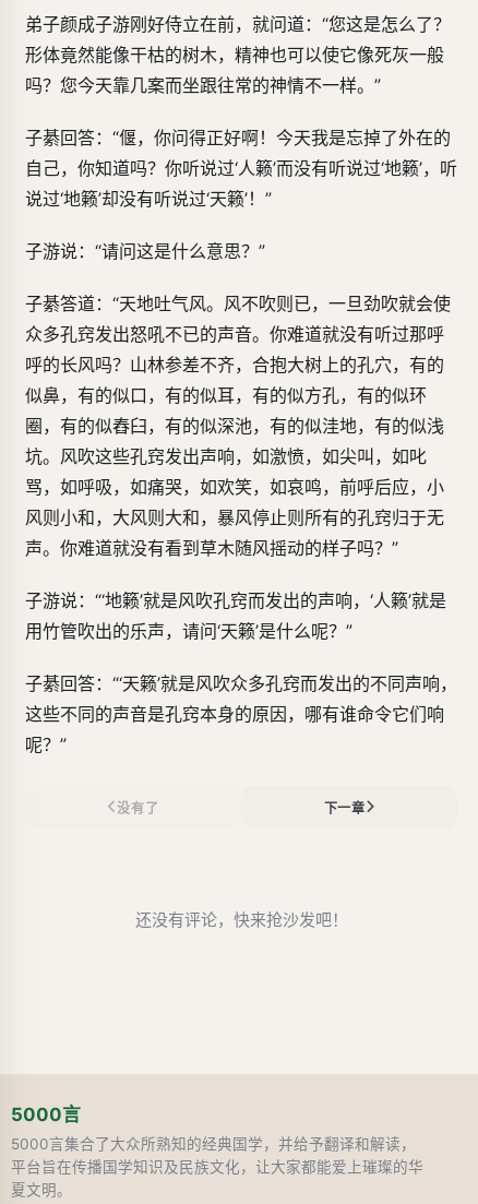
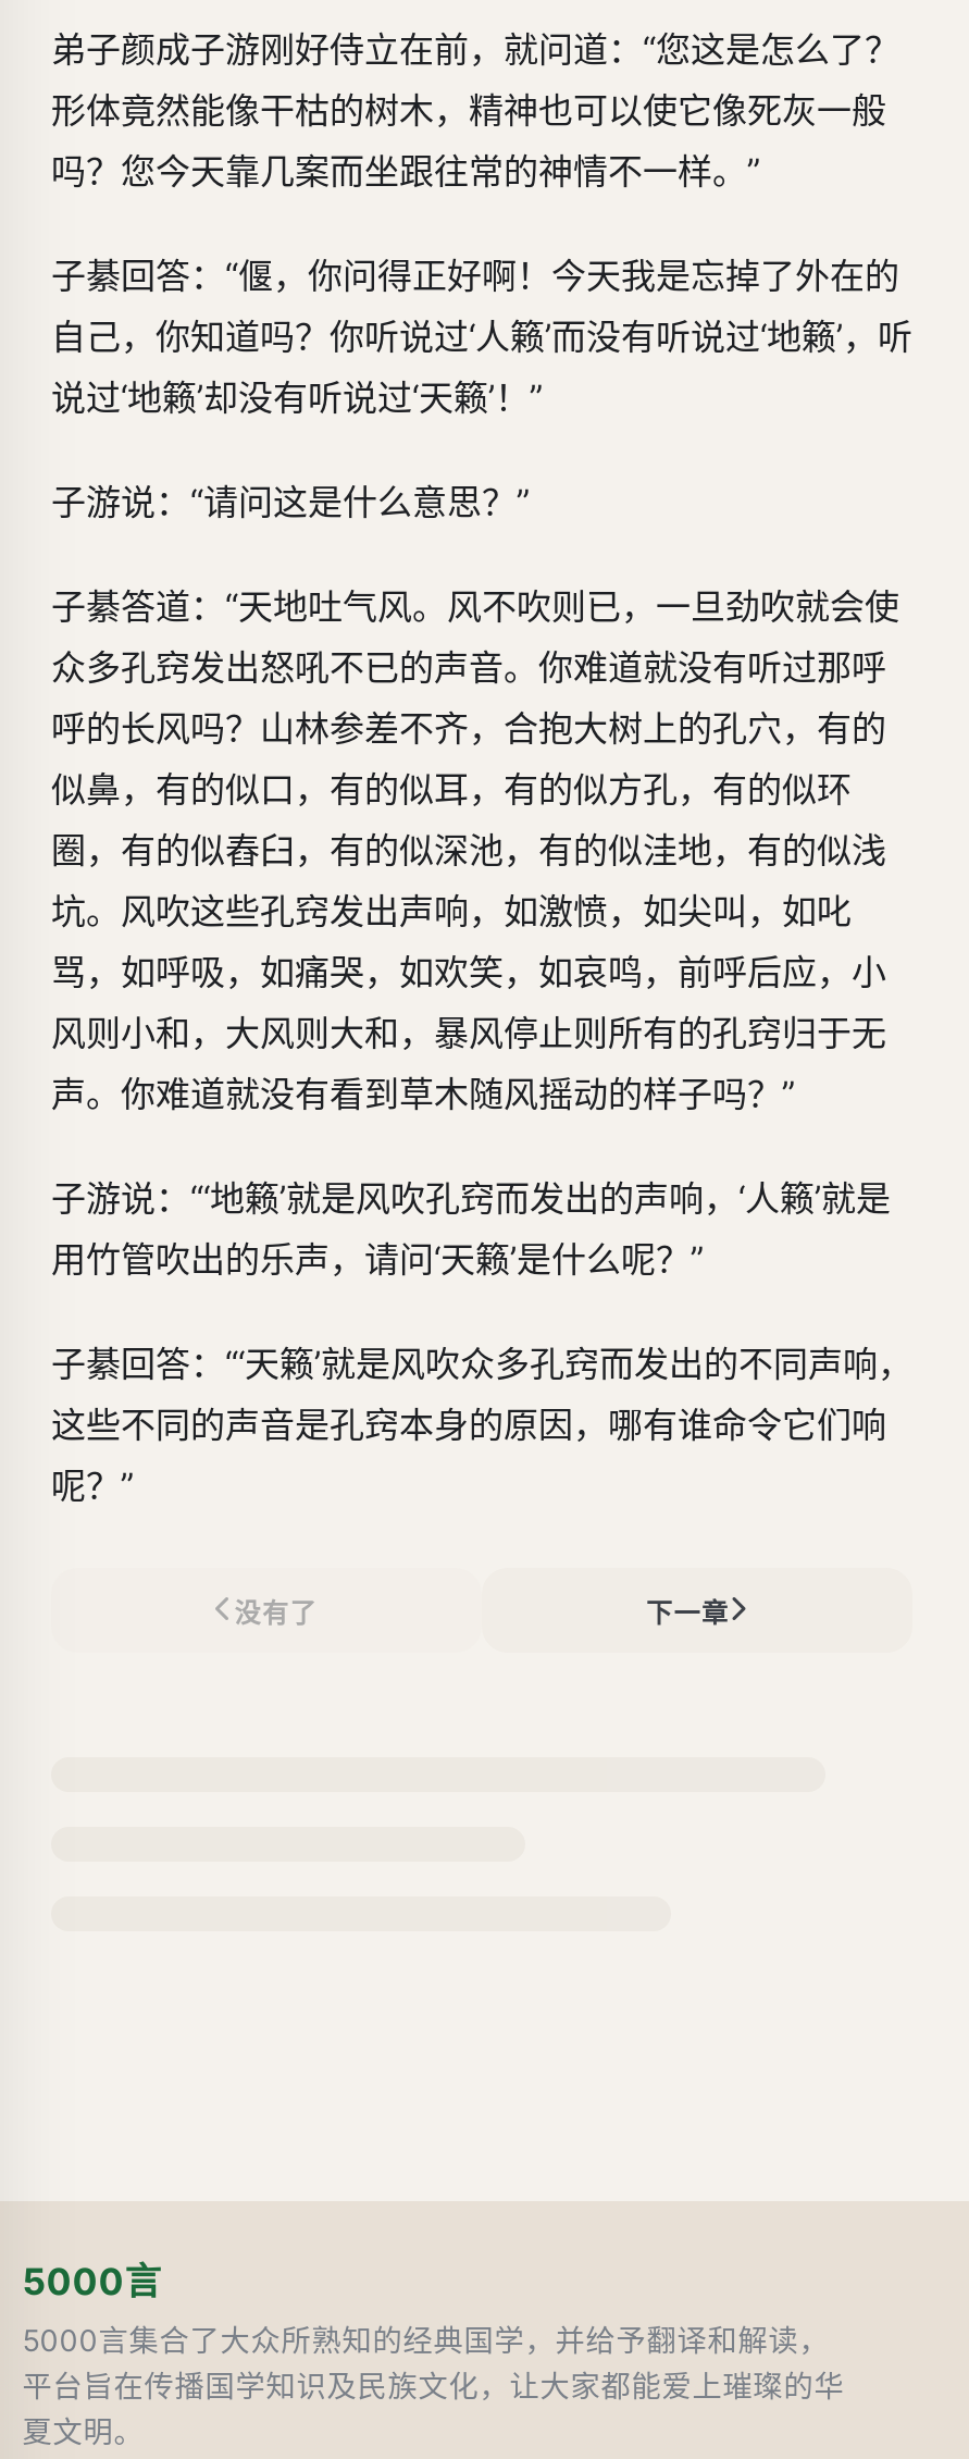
[135,909,348,930] 还没有评论，快来抢沙发吧！ -> none

